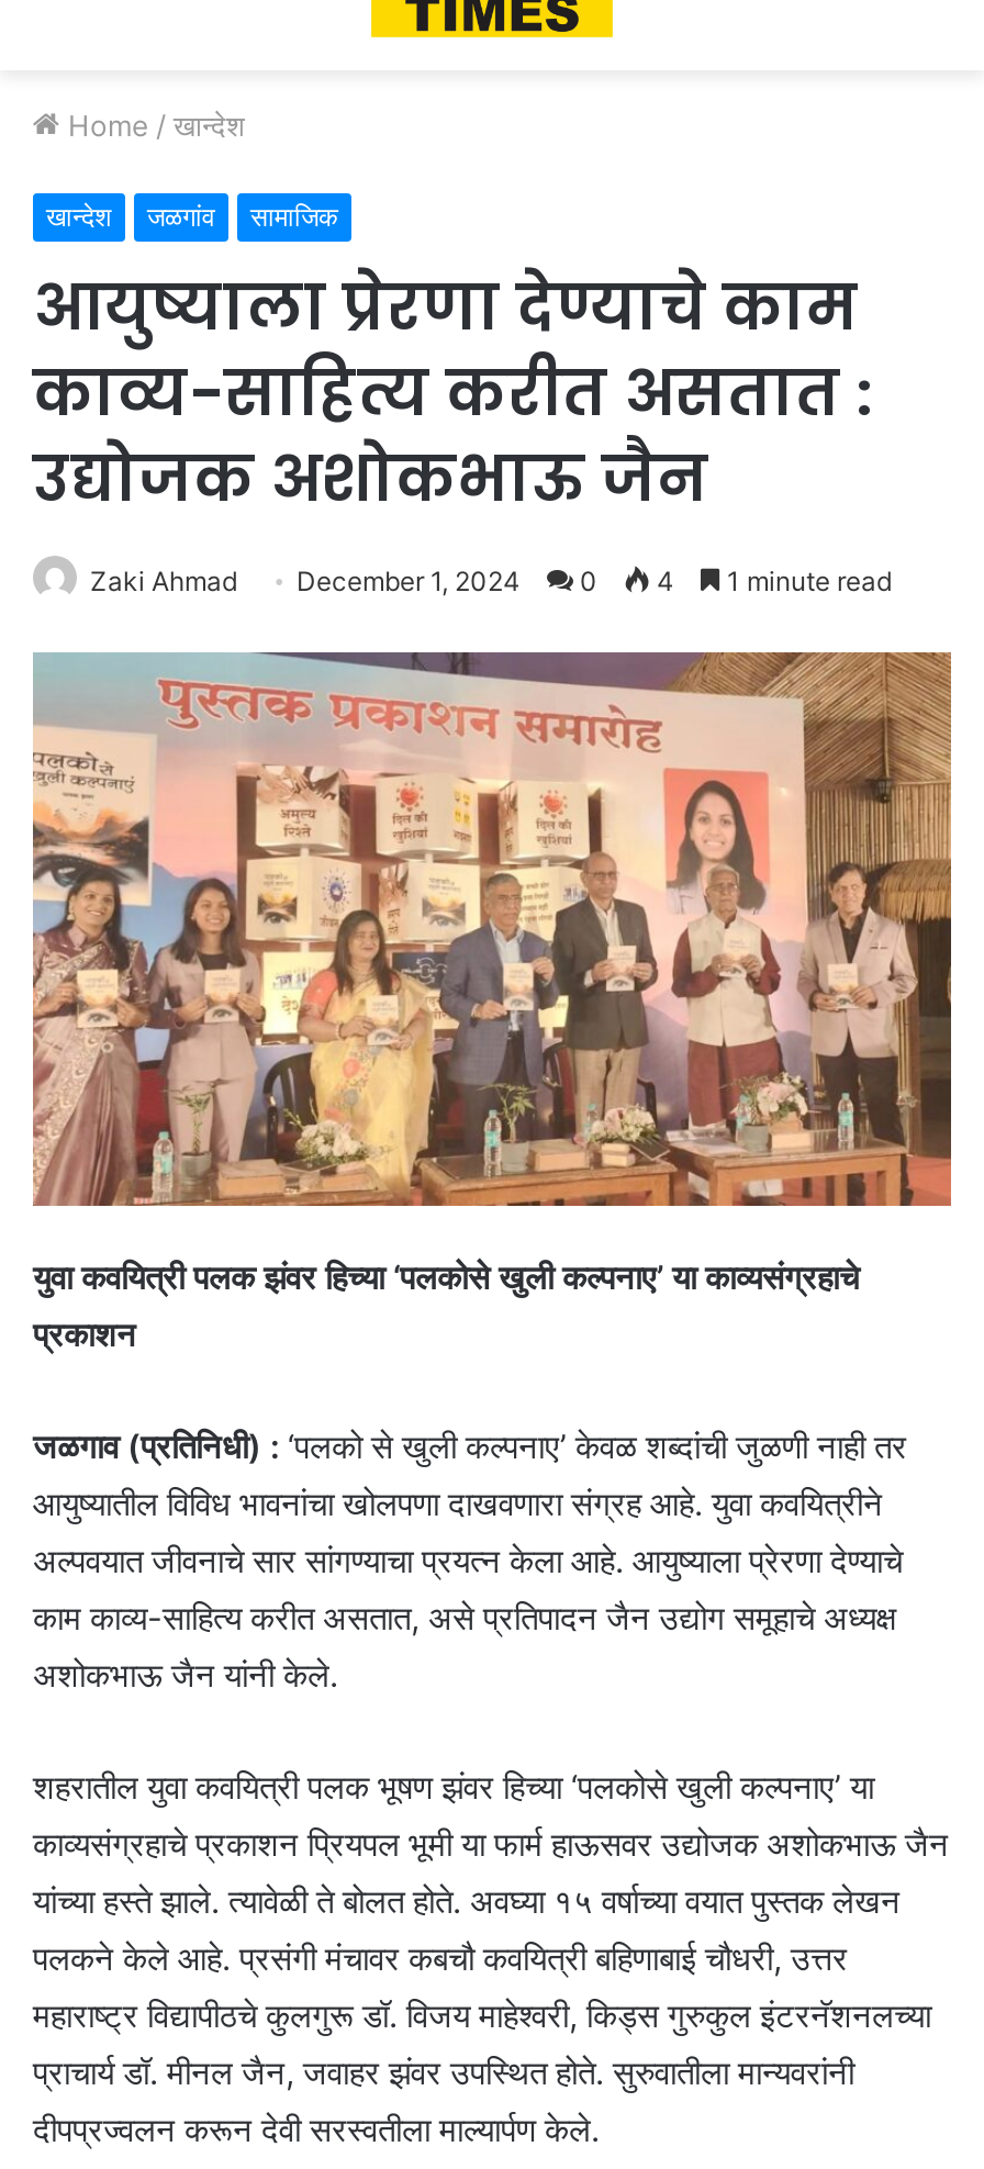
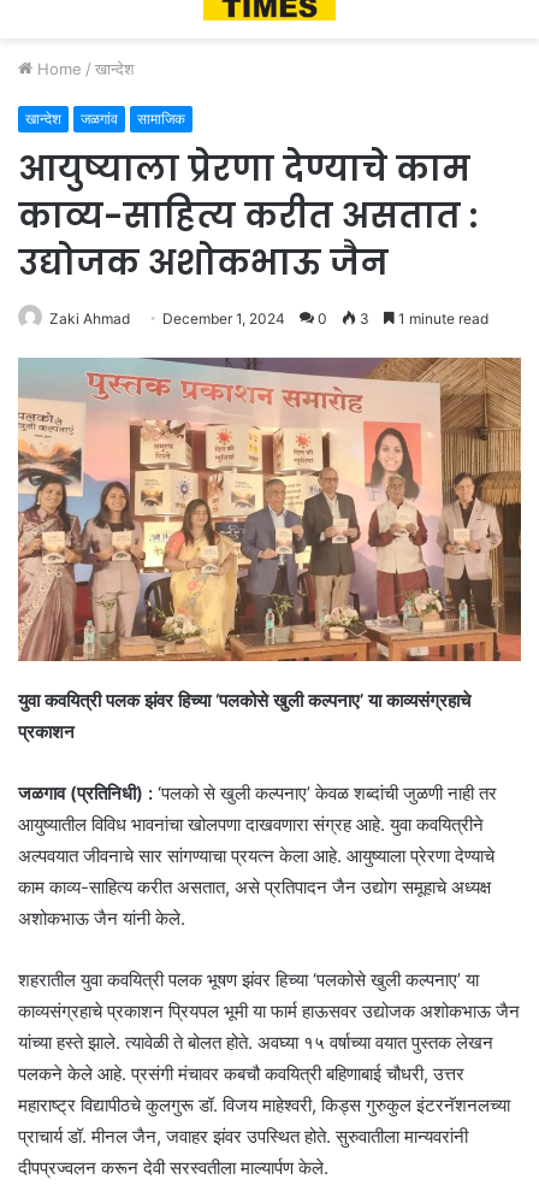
[90,564,892,597] Zaki Ahmad December 1, 2024 0 4 1 minute read -> [49,309,488,328] Zaki Ahmad December 1, 2024 0 3 1 minute read

